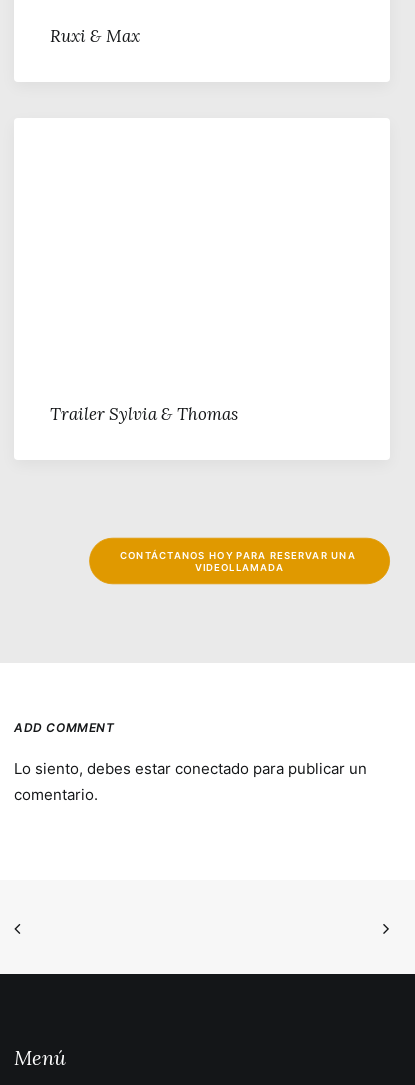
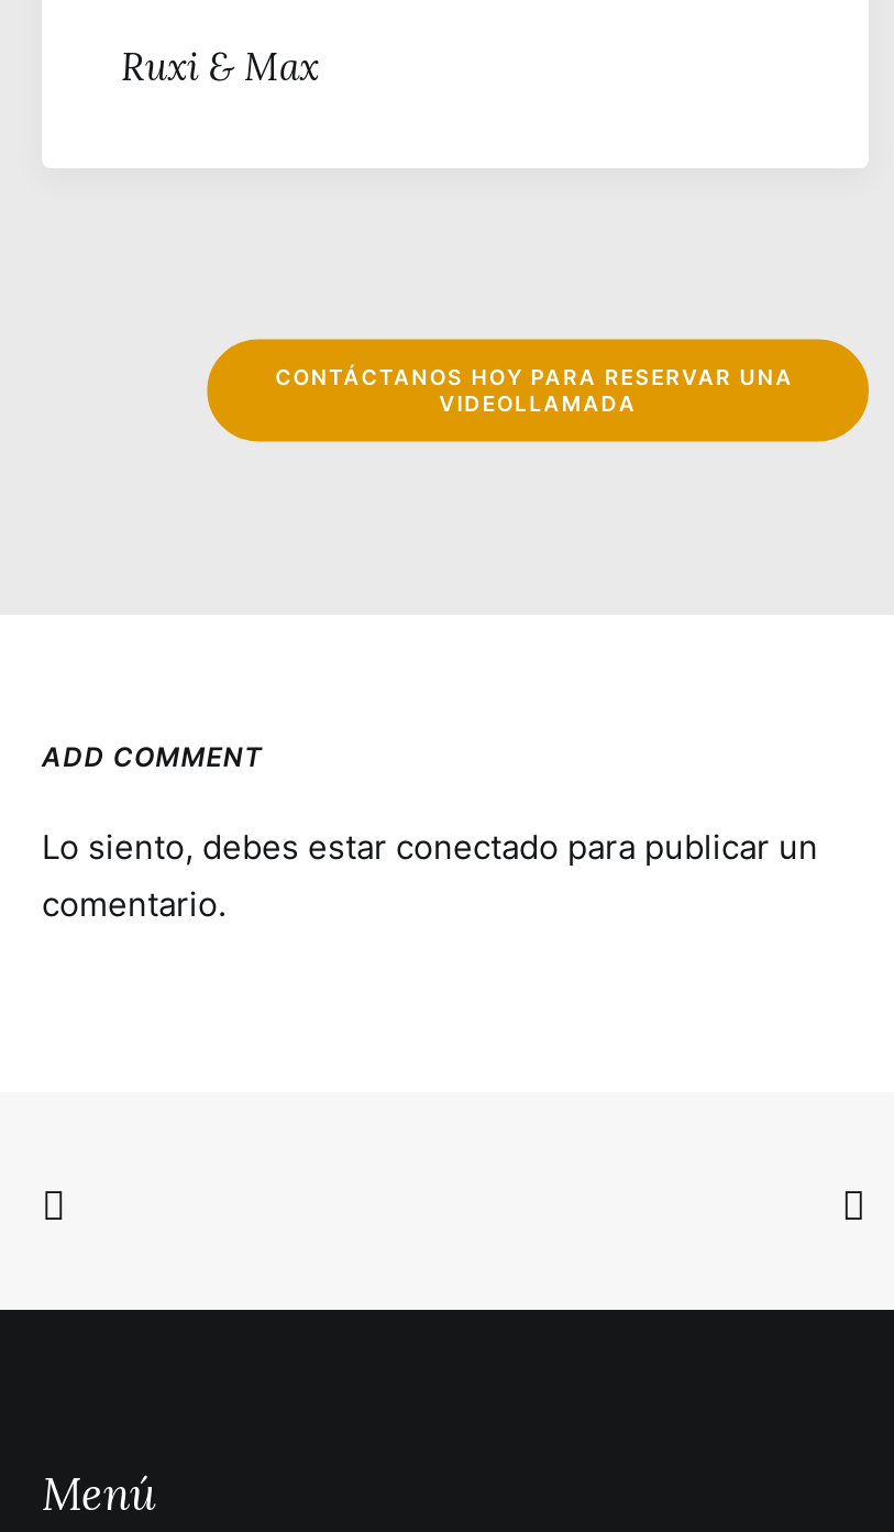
[50,403,238,425] Trailer Sylvia & Thomas -> none

